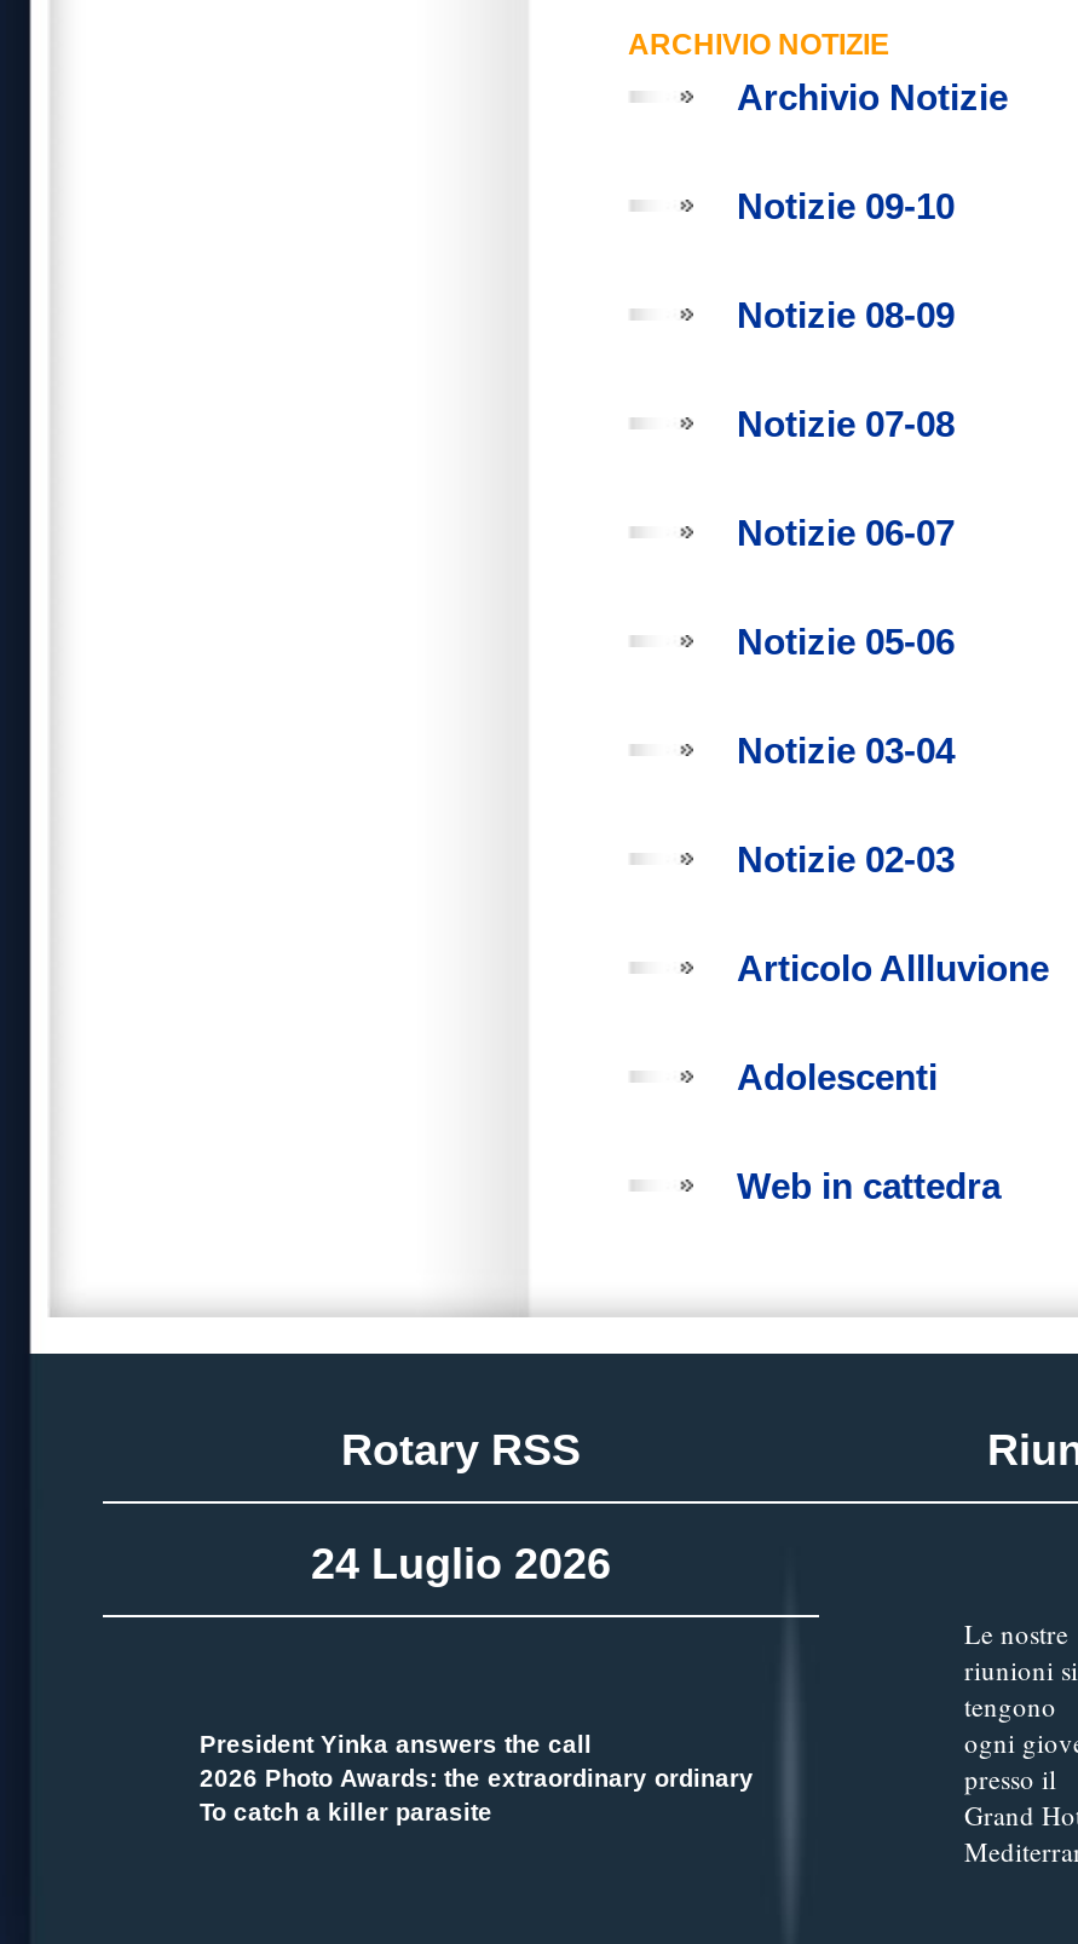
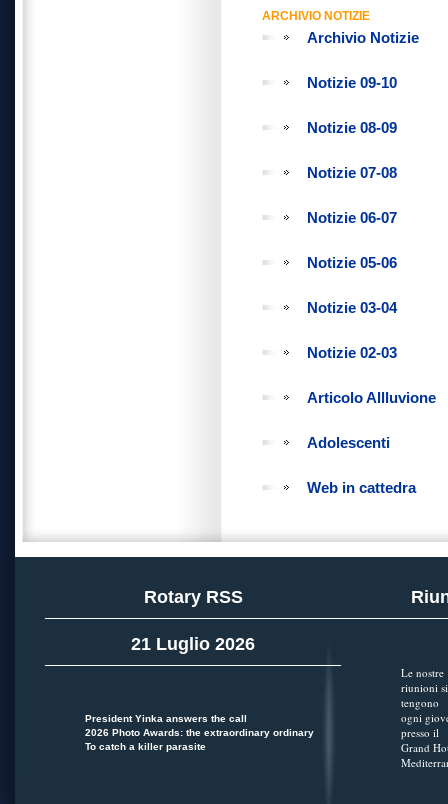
[311,1540,611,1588] 24 Luglio 2026 -> [131,634,255,654] 21 Luglio 2026

